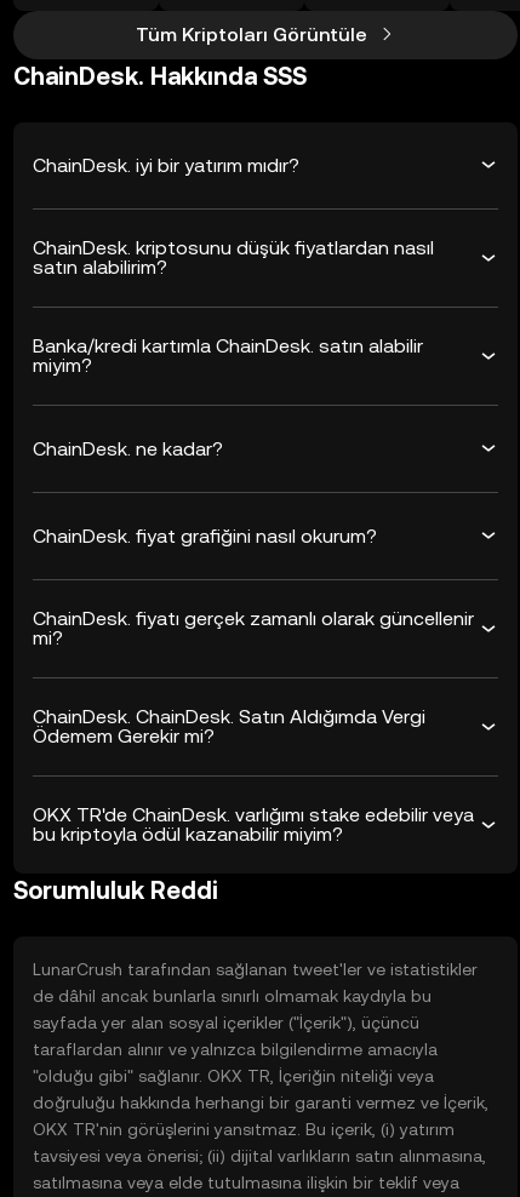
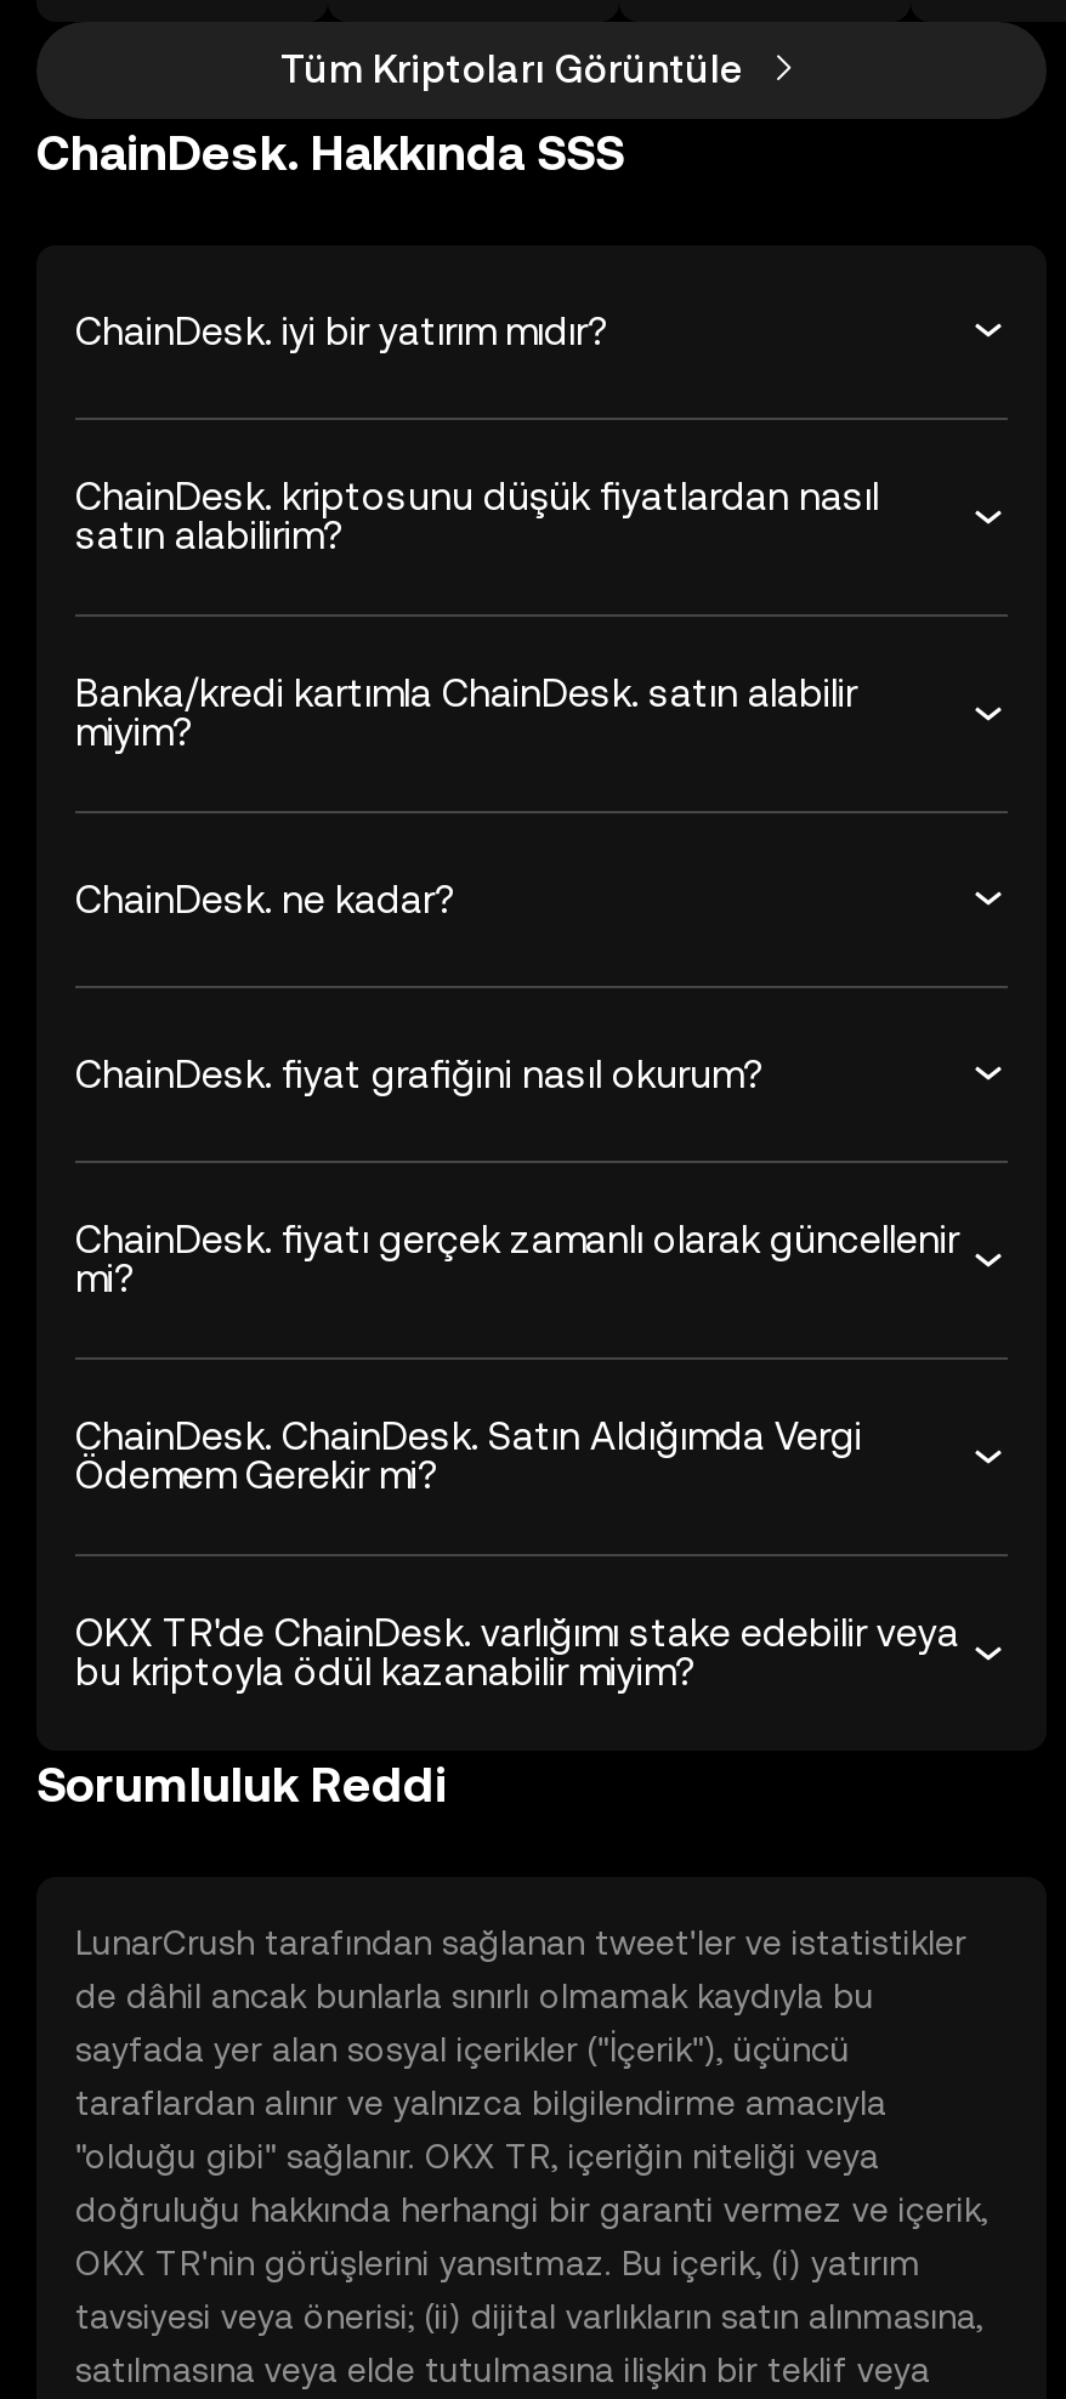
[33,1066,434,1086] "olduğu gibi" sağlanır. OKX TR, İçeriğin niteliği veya -> [75,2137,879,2176] "olduğu gibi" sağlanır. OKX TR, içeriğin niteliği veya
[33,1093,488,1112] doğruluğu hakkında herhangi bir garanti vermez ve İçerik, -> [75,2190,988,2229] doğruluğu hakkında herhangi bir garanti vermez ve içerik,

